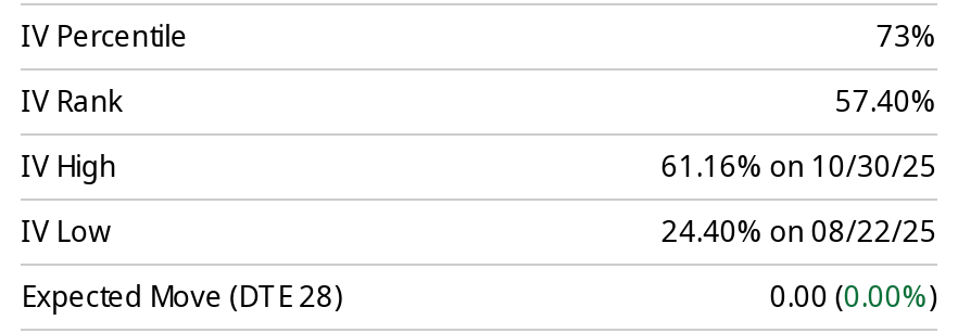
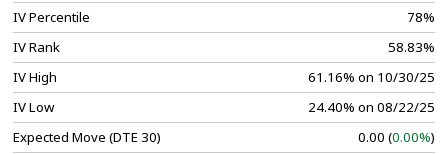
[876,15,937,54] 73% -> [407,8,435,26] 78%
[835,80,937,120] 57.40% -> [388,38,435,56] 58.83%
[21,276,342,315] Expected Move (DTE 28) -> [13,128,161,146] Expected Move (DTE 30)

